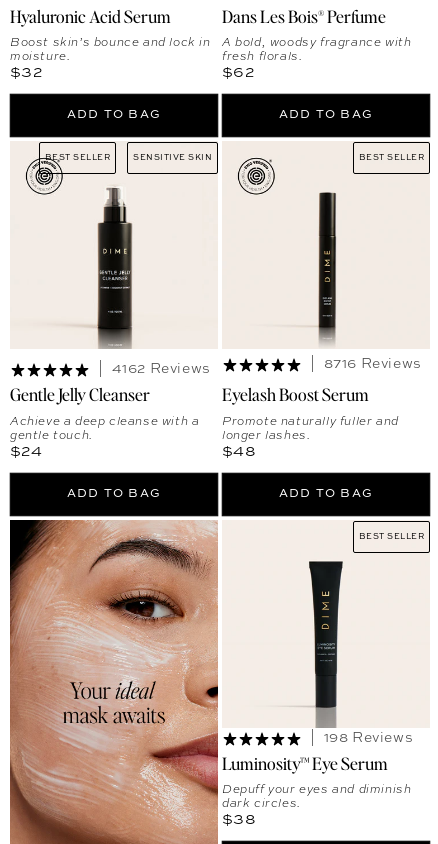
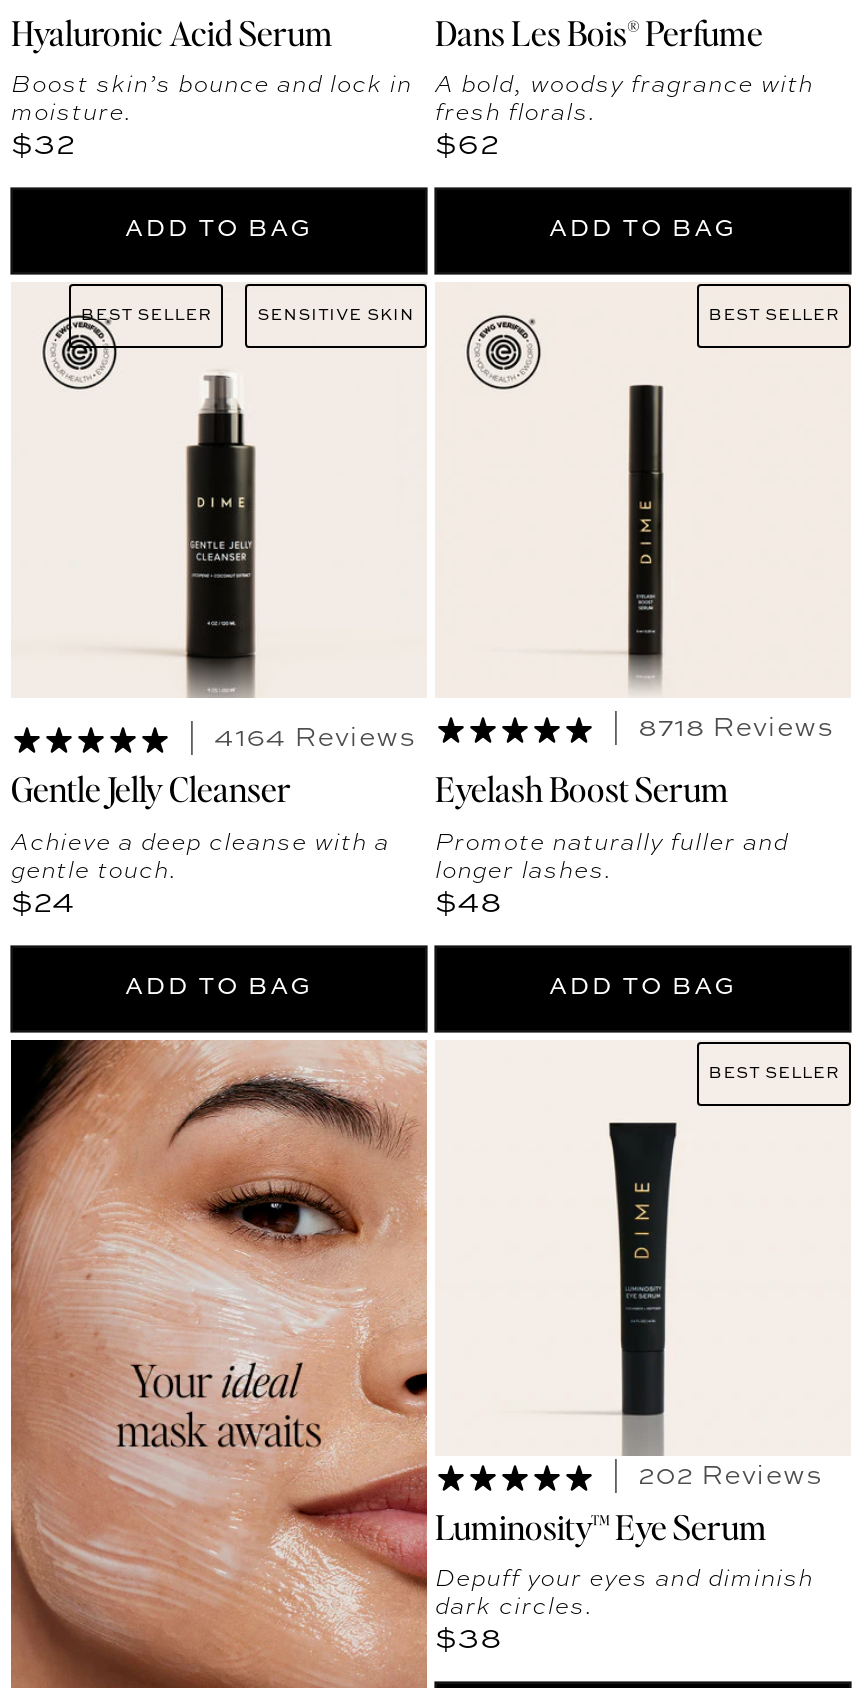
[112,362,211,376] 4162 Reviews -> [214,724,417,752] 4164 Reviews
[324,357,422,371] 8716 Reviews -> [638,714,835,742] 8718 Reviews
[324,731,413,745] 198 Reviews -> [638,1462,823,1490] 202 Reviews

